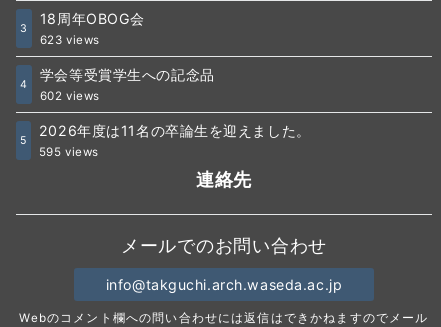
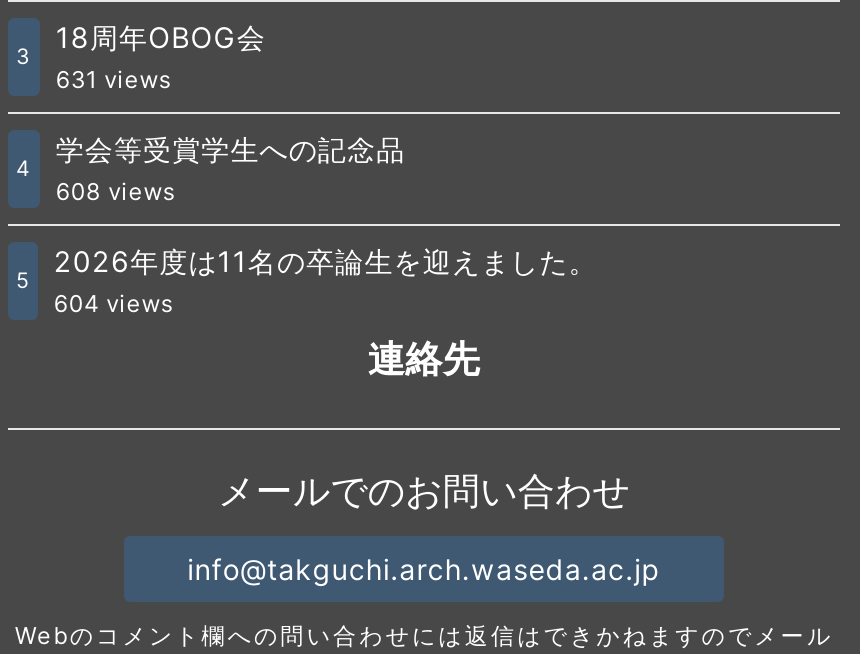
[40,33,100,47] 623 views -> [56,66,172,94] 631 views
[40,89,100,103] 602 views -> [56,178,176,206] 608 views
[39,145,99,159] 595 views -> [54,290,174,318] 604 views

